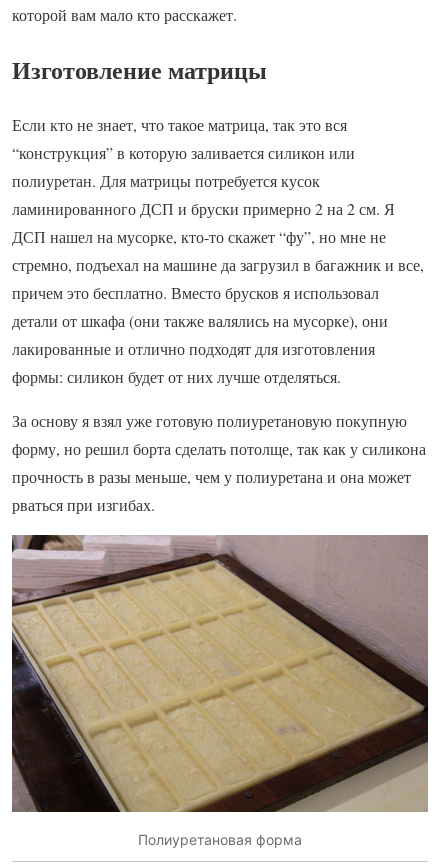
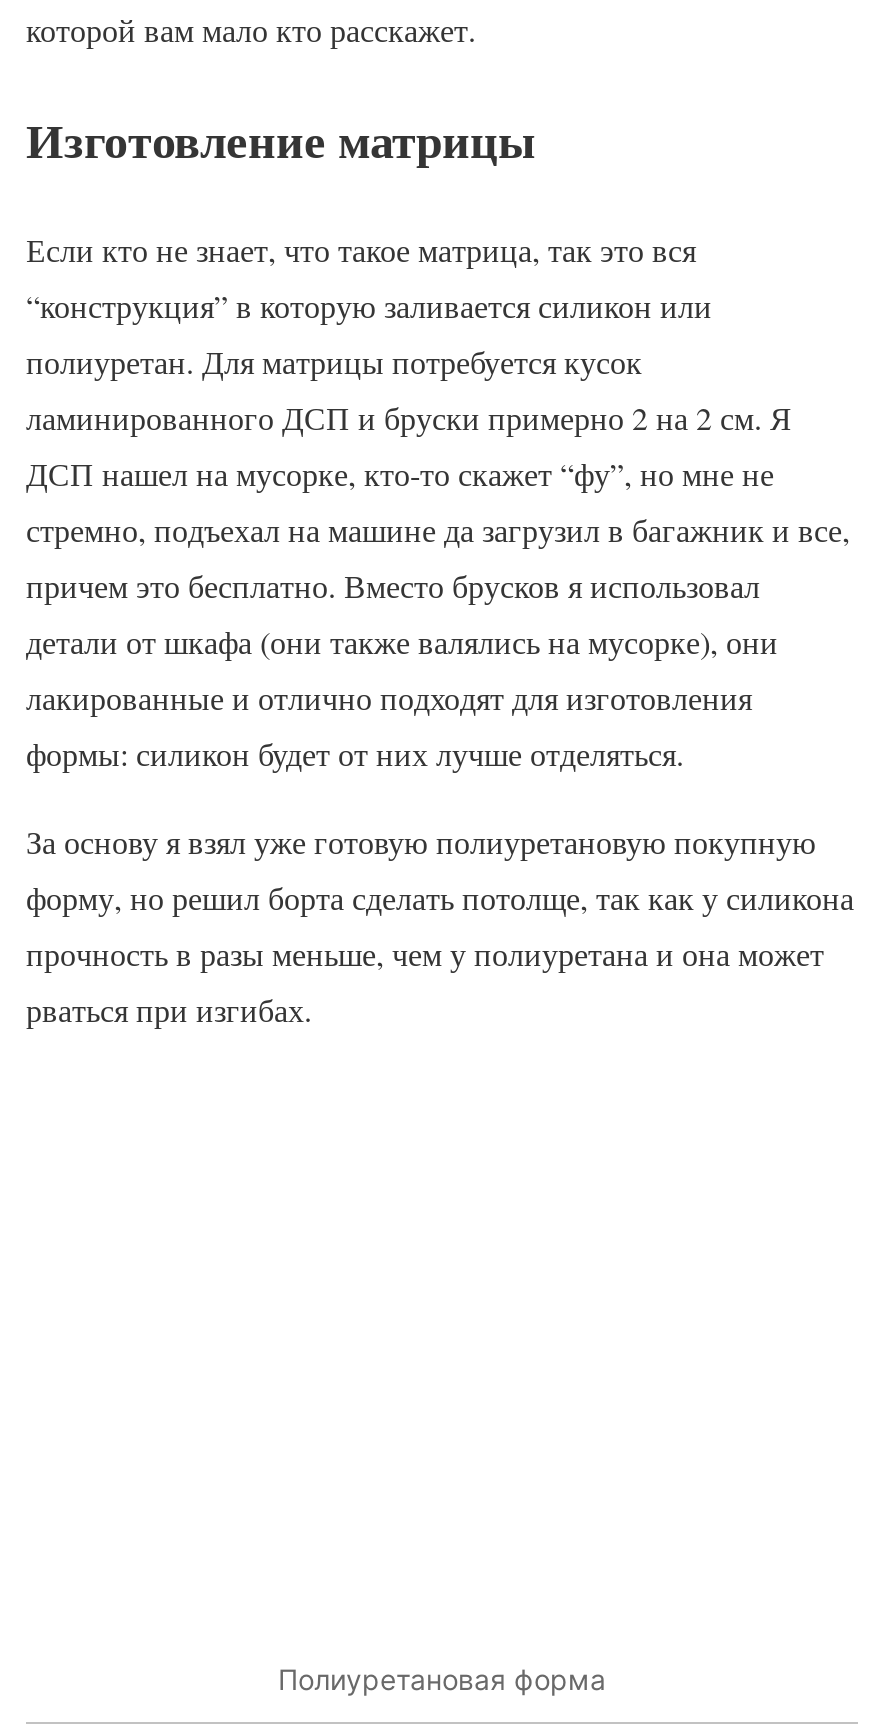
[11,534,429,813] [image] -> none

